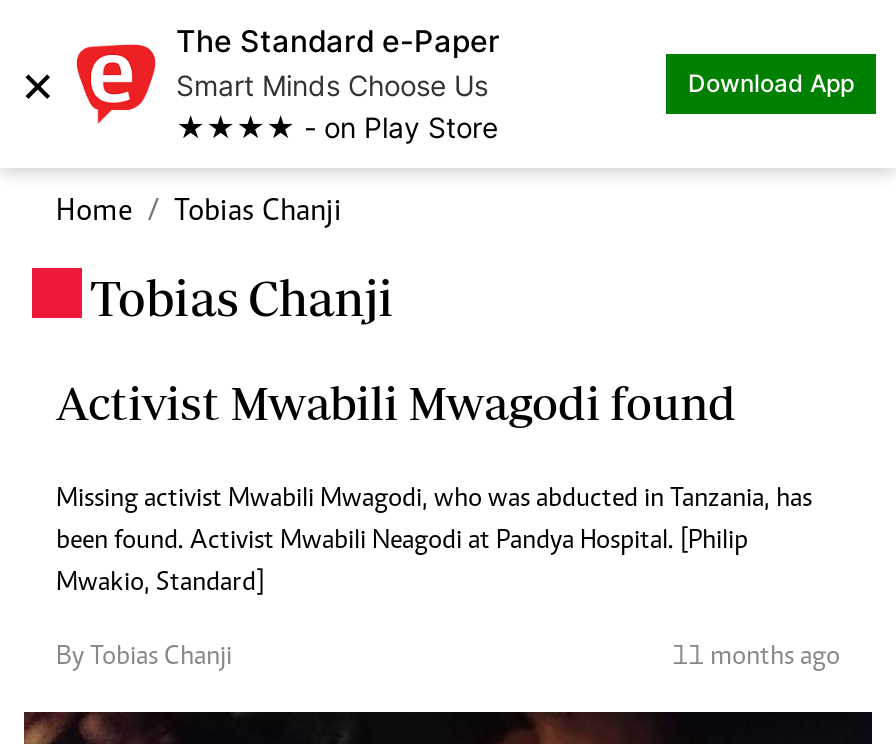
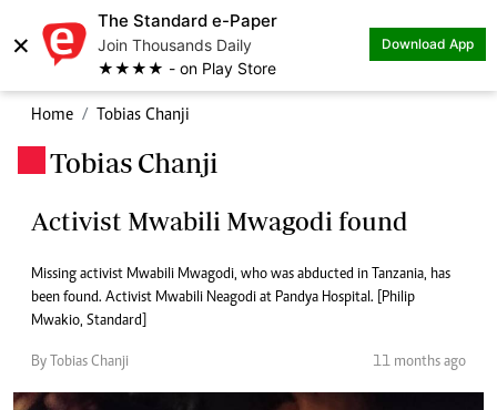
[176,68,488,102] Smart Minds Choose Us -> [98,35,252,54] Join Thousands Daily

